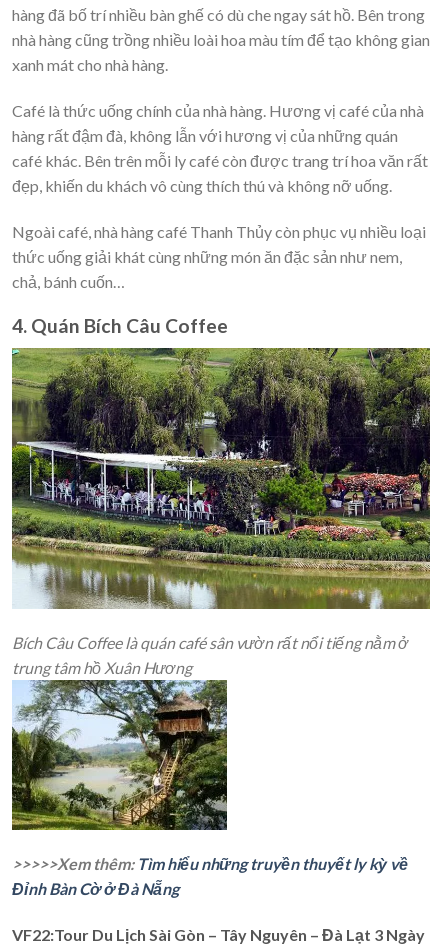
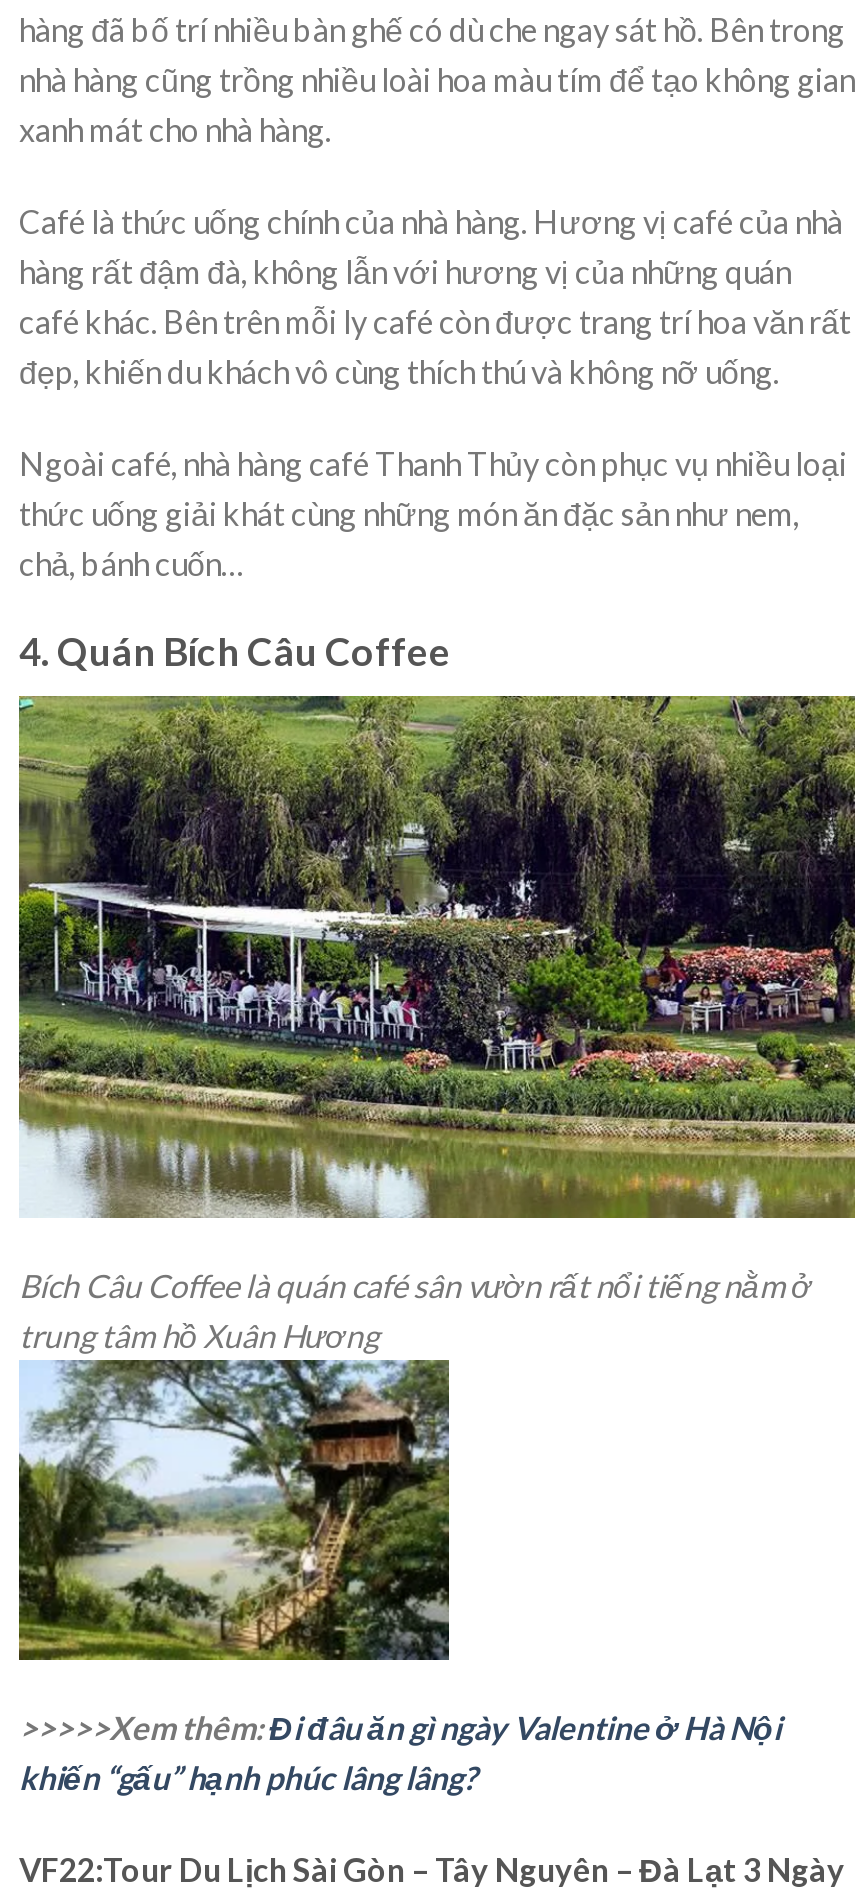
[12,854,408,898] >>>>>Xem thêm:Tìm hiểu những truyền thuyết ly kỳ về | Đỉnh Bàn Cờ ở Đà Nẵng -> [19,1708,781,1796] >>>>>Xem thêm:Đi đâu ăn gì ngày Valentine ở Hà Nội | khiến “gấu” hạnh phúc lâng lâng?

